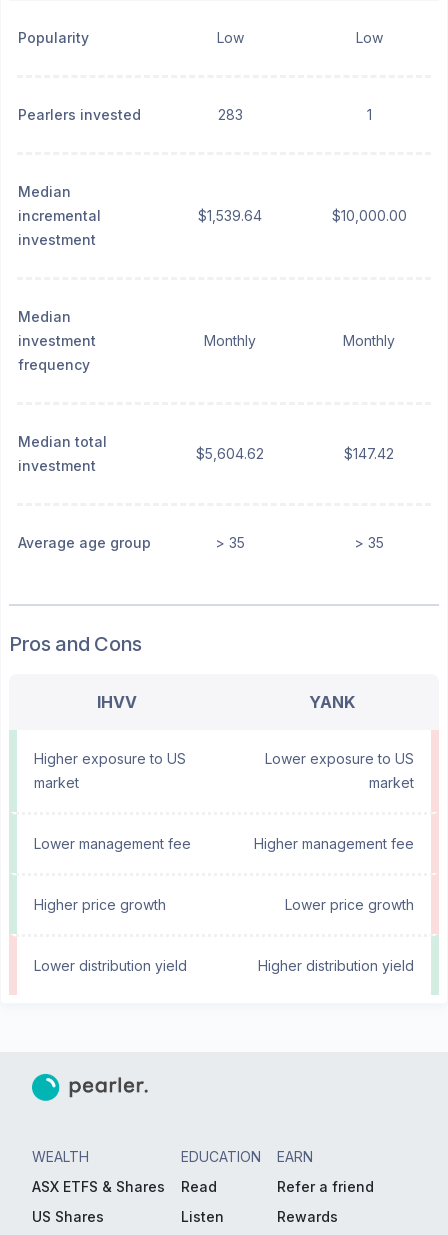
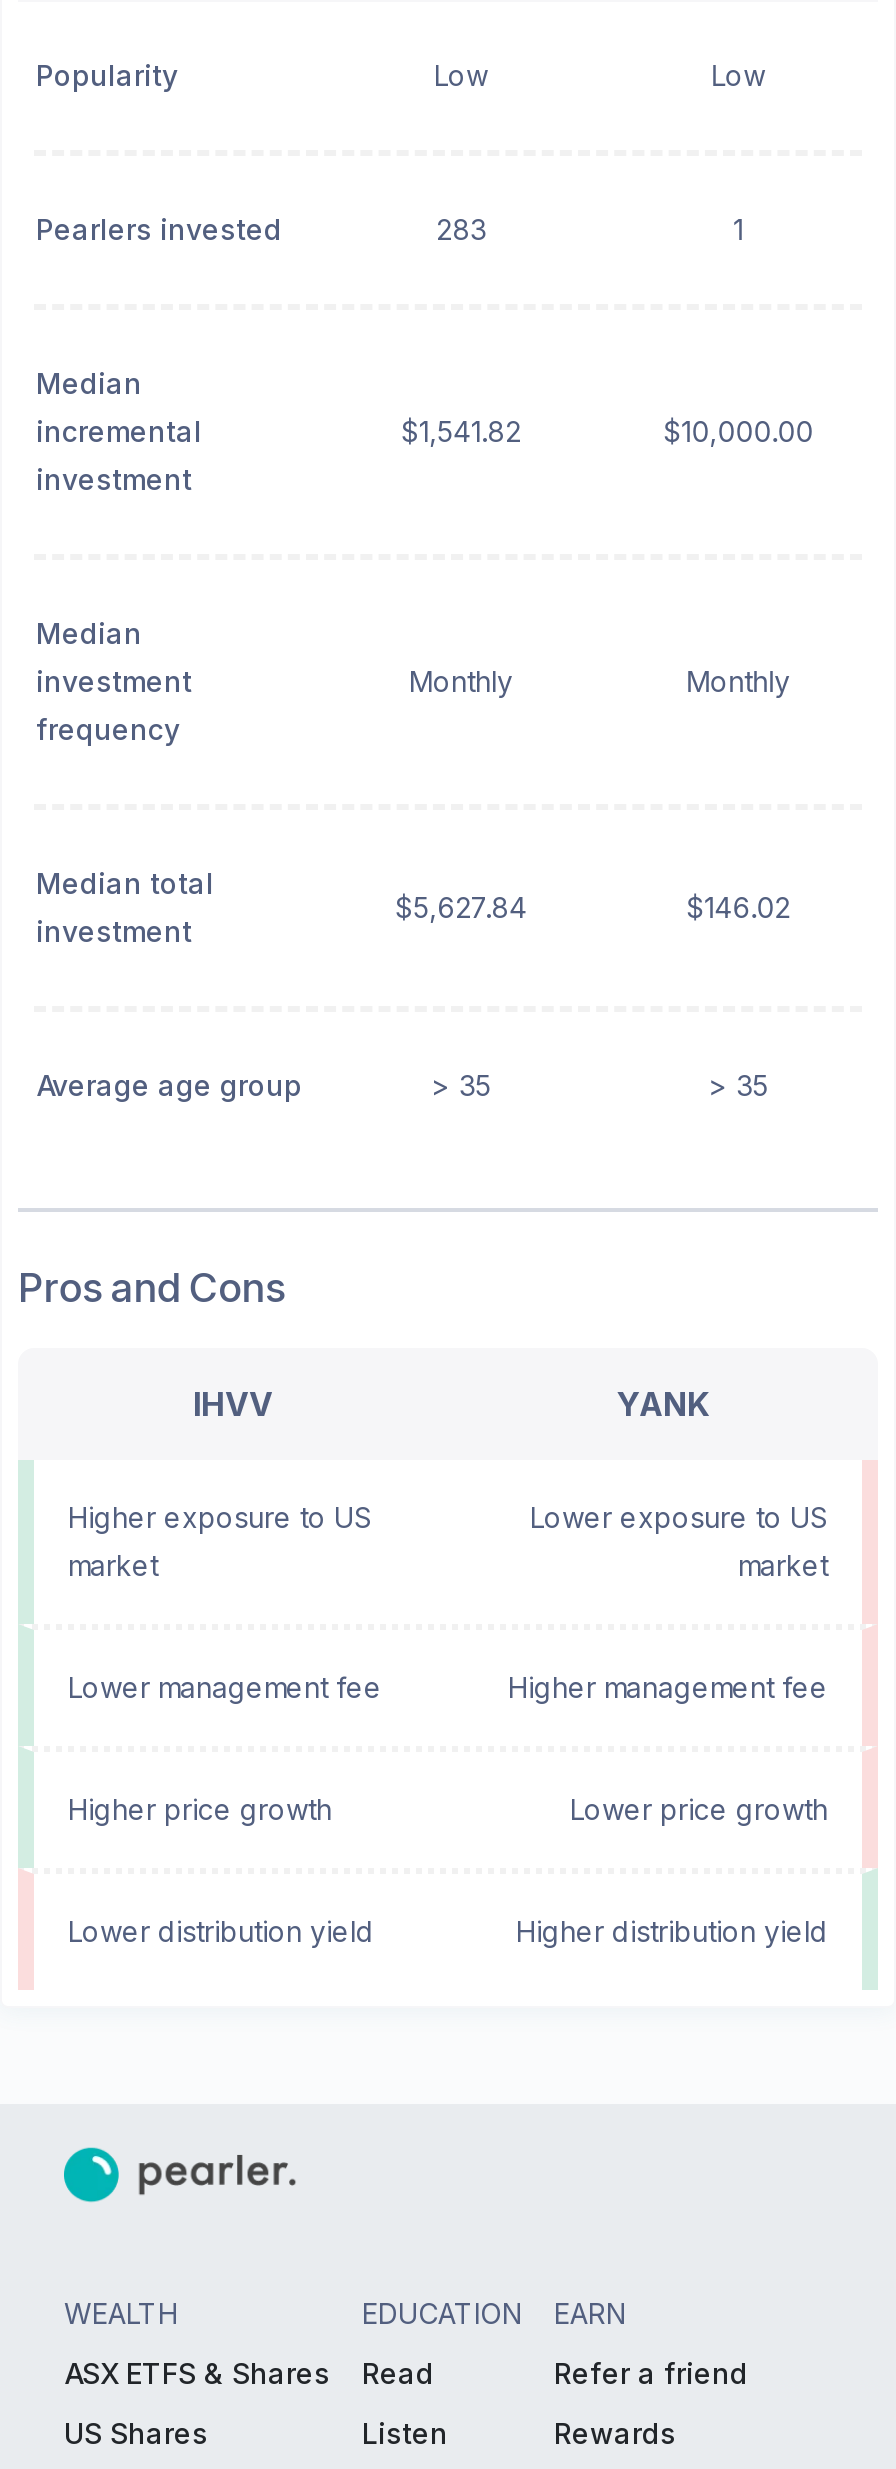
[198,207,262,224] $1,539.64 -> [401,414,521,448] $1,541.82
[196,445,264,462] $5,604.62 -> [395,890,527,924] $5,627.84
[344,445,394,462] $147.42 -> [686,890,790,924] $146.02

